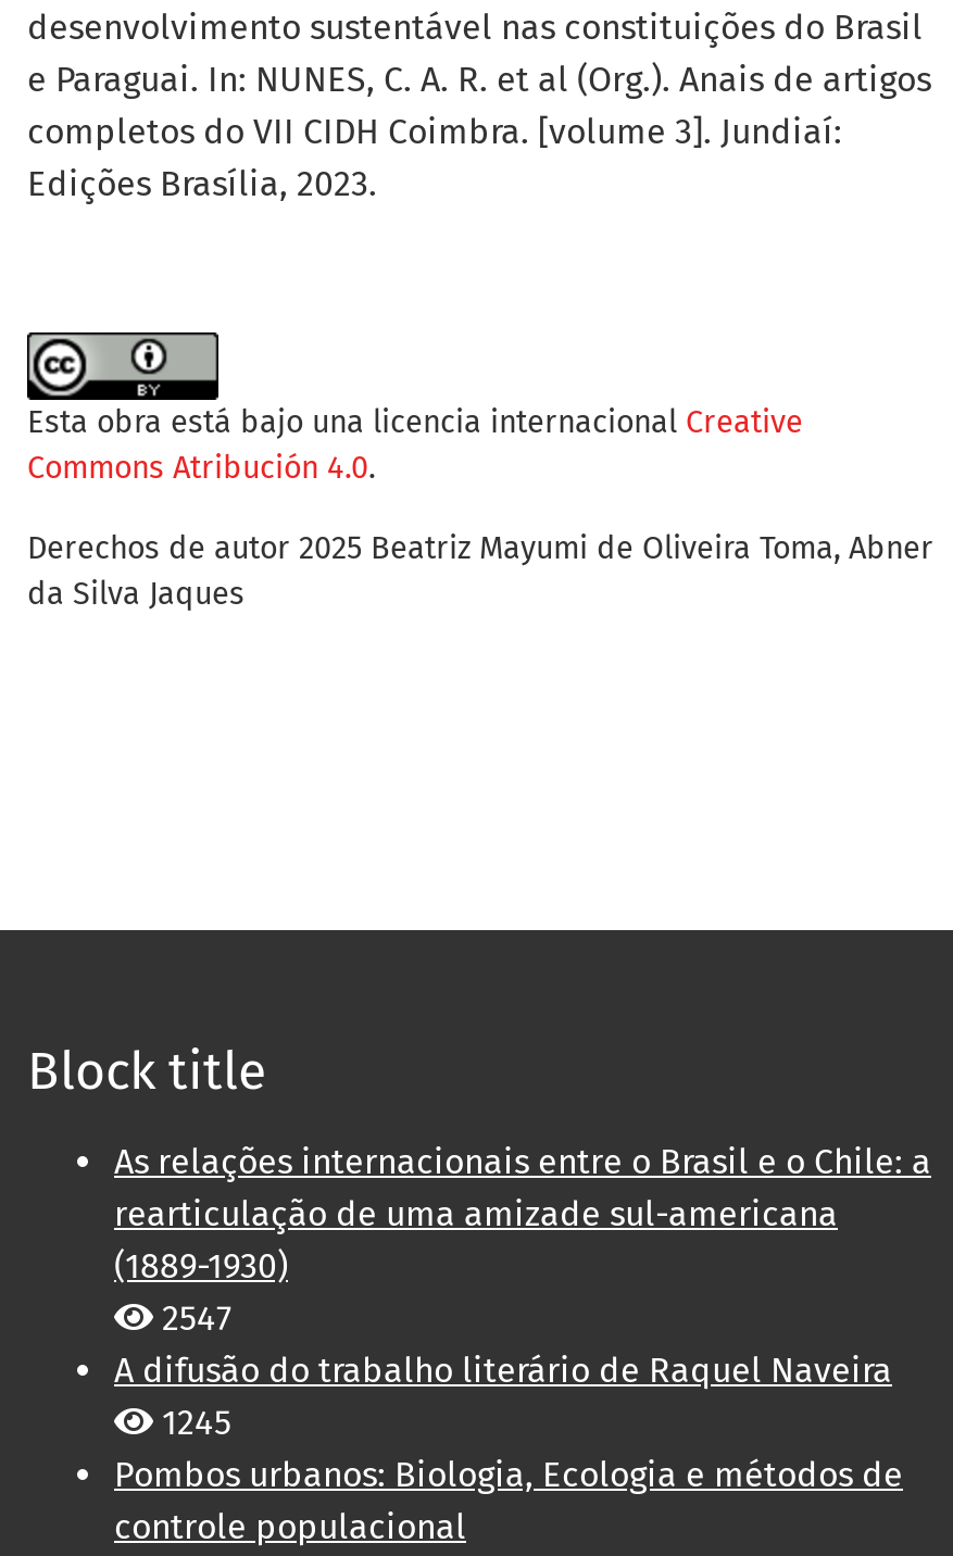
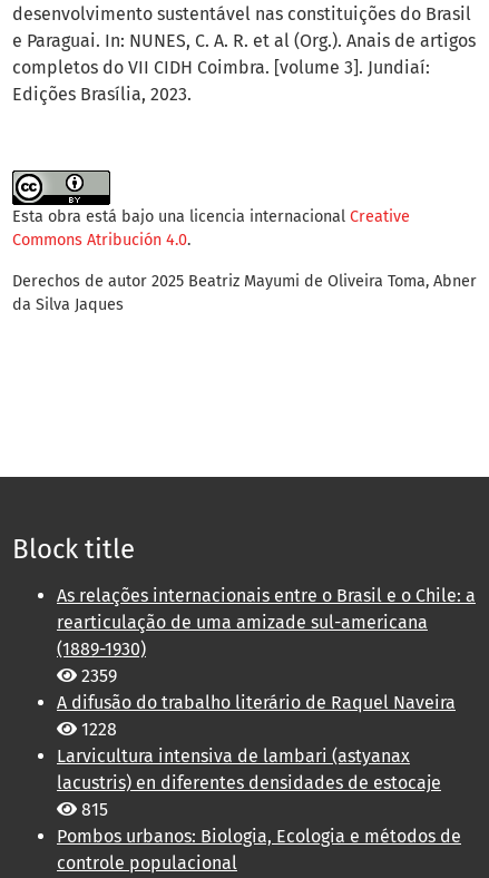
[153,1298,231,1340] 2547 -> [77,666,117,687] 2359
[153,1403,231,1444] 1245 -> [57,719,441,821] 1228 | Larvicultura intensiva de lambari (astyanax | lacustris) en diferentes densidades de estocaje | 815

